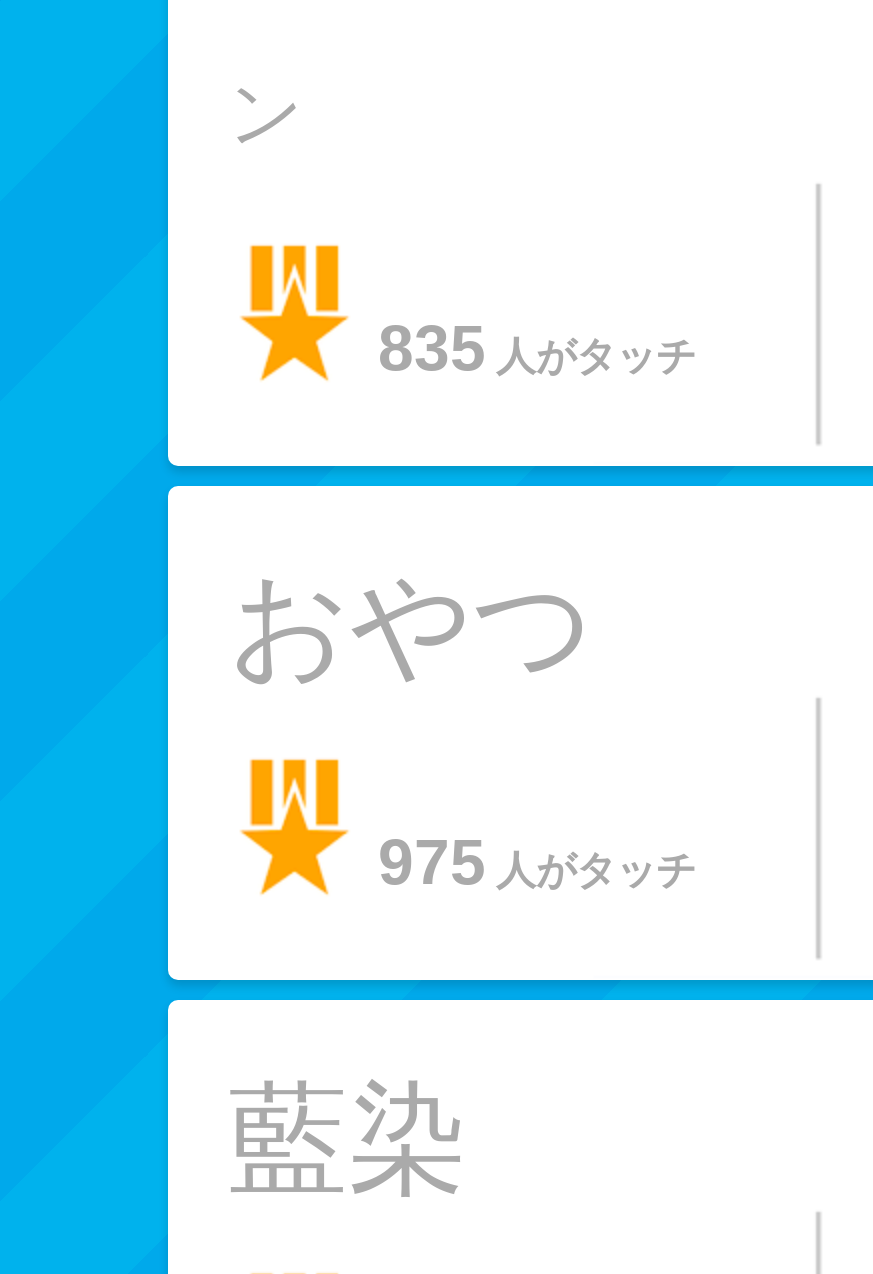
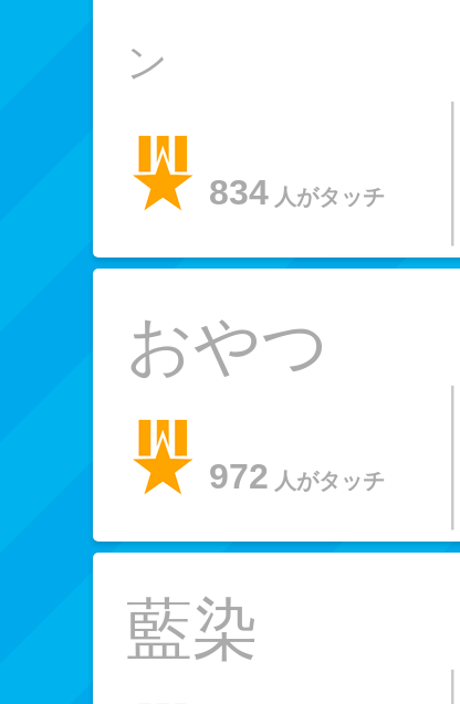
[378,312,696,384] 835 人がタッチ -> [209,172,385,212] 834 人がタッチ
[378,826,696,898] 975 人がタッチ -> [209,456,385,496] 972 人がタッチ

